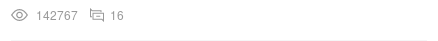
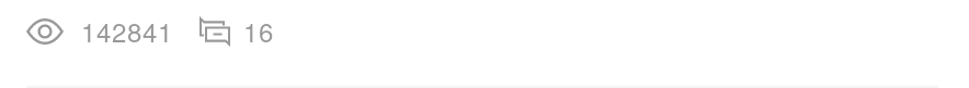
[36,6,124,23] 142767 16 -> [81,12,274,49] 142841 16

